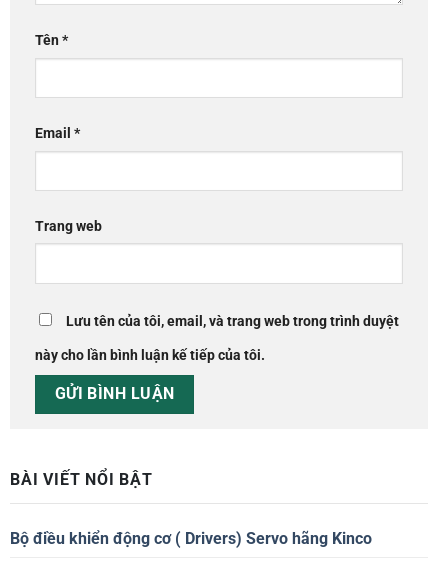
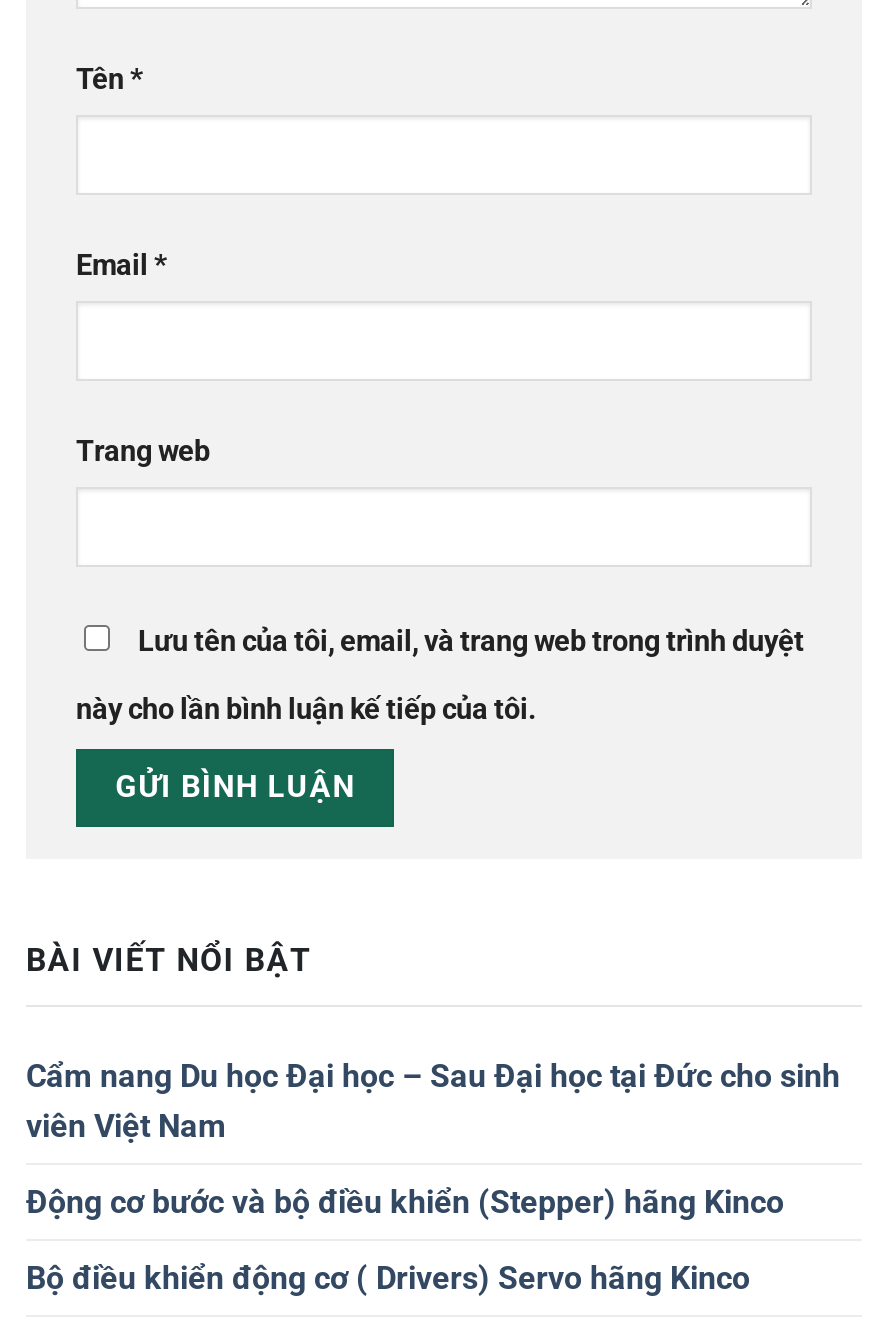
none -> [26,1057,840,1221] Cẩm nang Du học Đại học – Sau Đại học tại Đức cho sinh | viên Việt Nam | Động cơ bước và bộ điều khiển (Stepper) hãng Kinco

